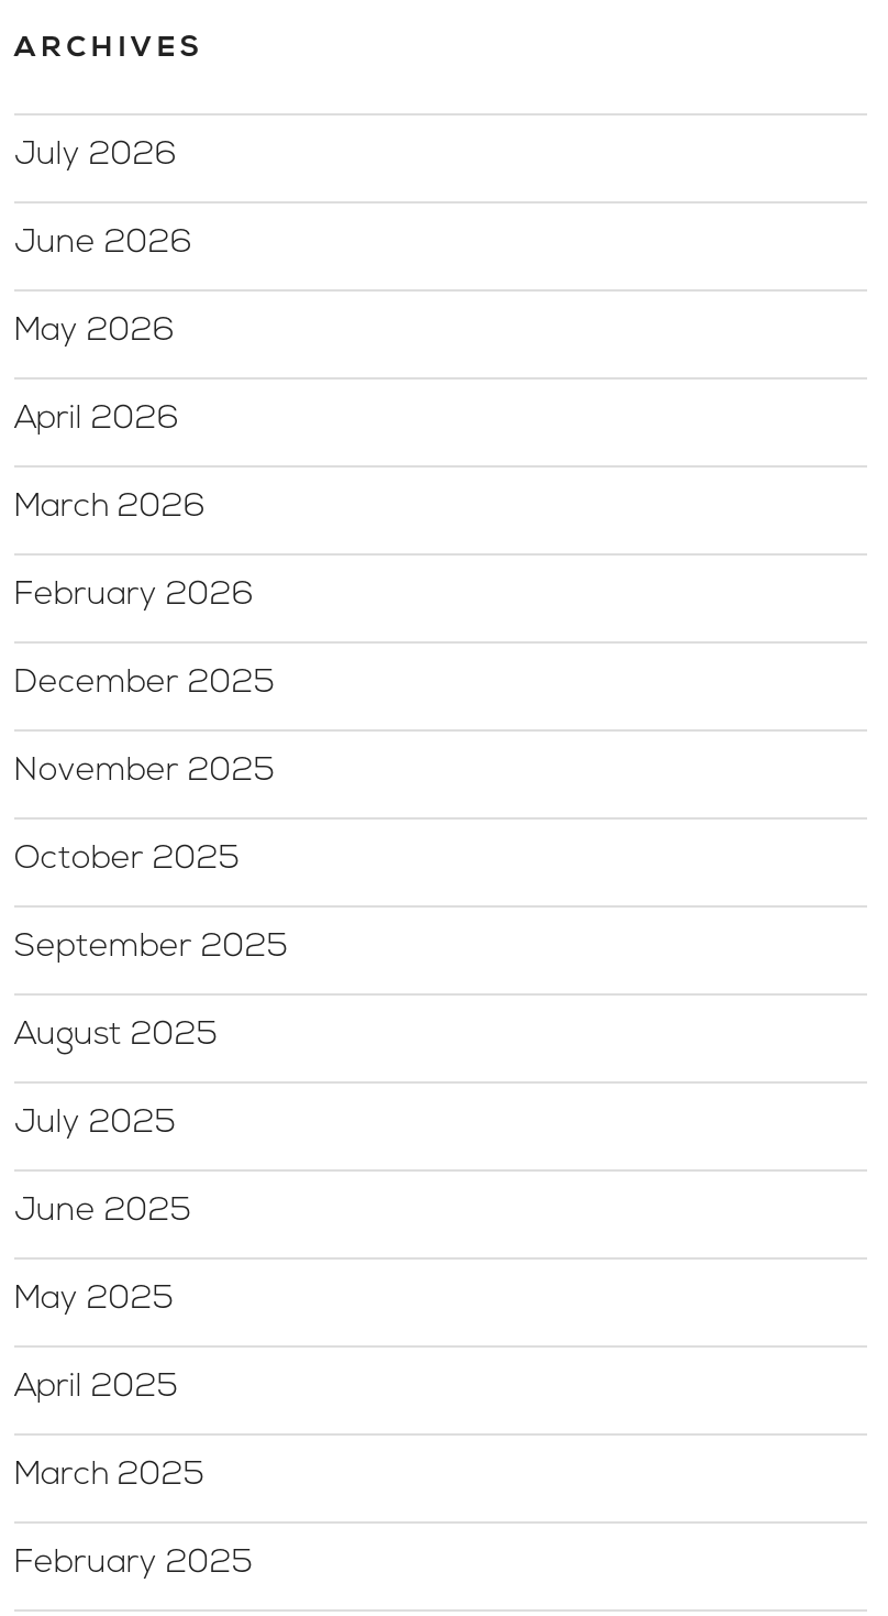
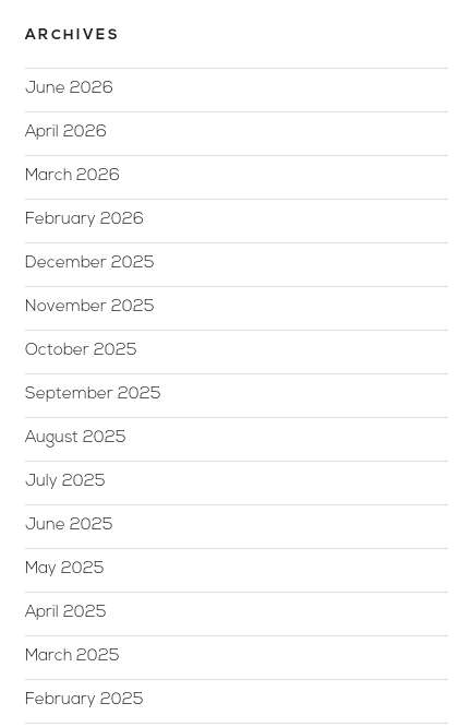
[14,139,177,172] July 2026 -> none
[14,315,175,349] May 2026 -> none

